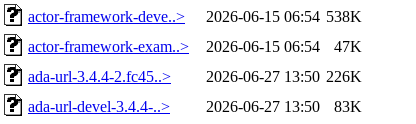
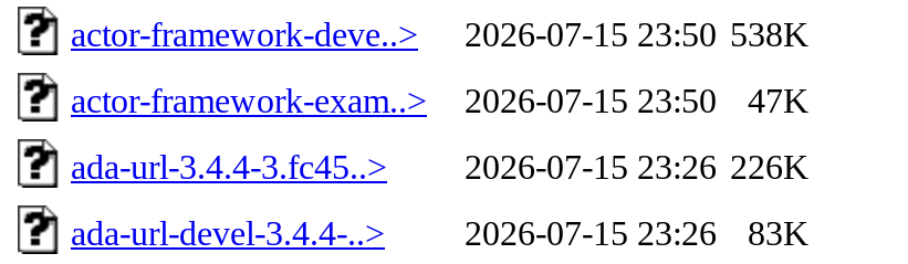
[28,8,362,25] actor-framework-deve..> 2026-06-15 06:54 538K -> [71,15,810,53] actor-framework-deve..> 2026-07-15 23:50 538K
[28,38,362,55] actor-framework-exam..> 2026-06-15 06:54 47K -> [71,82,810,119] actor-framework-exam..> 2026-07-15 23:50 47K
[28,68,362,85] ada-url-3.4.4-2.fc45..> | 2026-06-27 13:50 226K -> [71,148,810,185] ada-url-3.4.4-3.fc45..> | 2026-07-15 23:26 226K
[206,98,362,115] 2026-06-27 13:50 83K -> [465,214,810,252] 2026-07-15 23:26 83K

